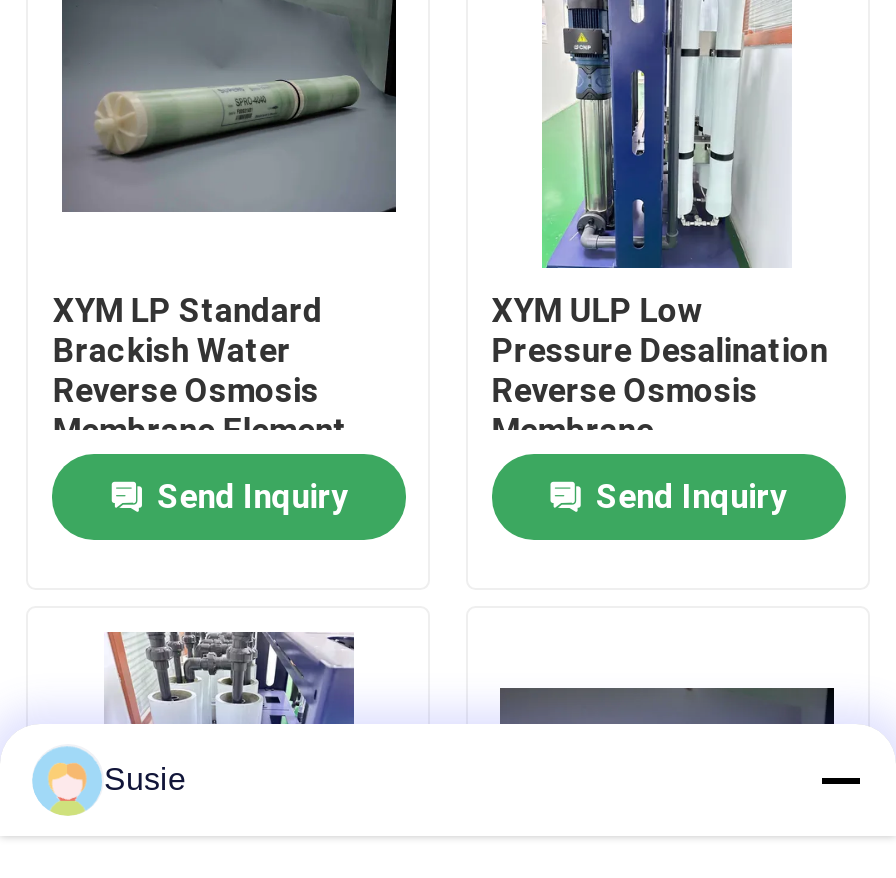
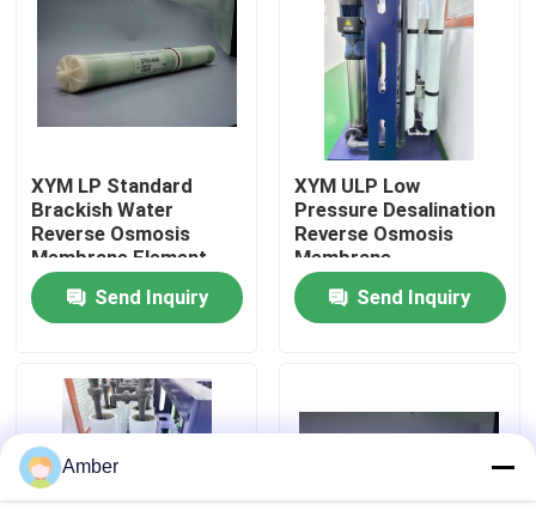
[104,762,186,796] Susie -> [62,456,118,477] Amber

